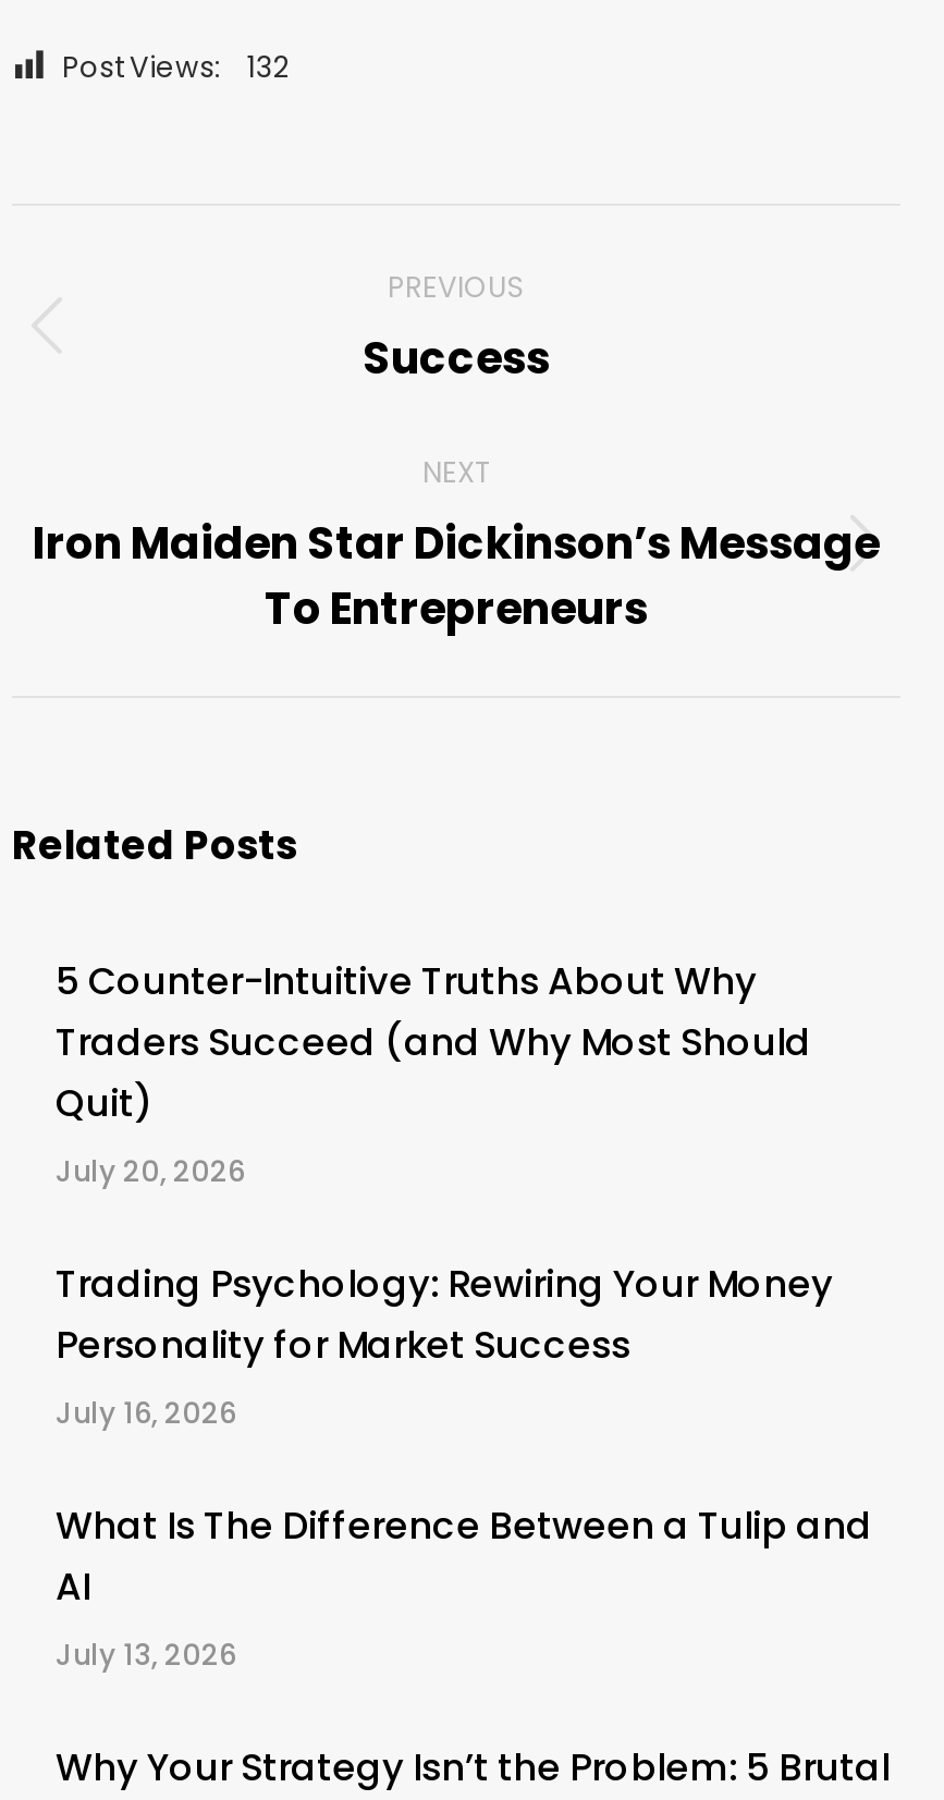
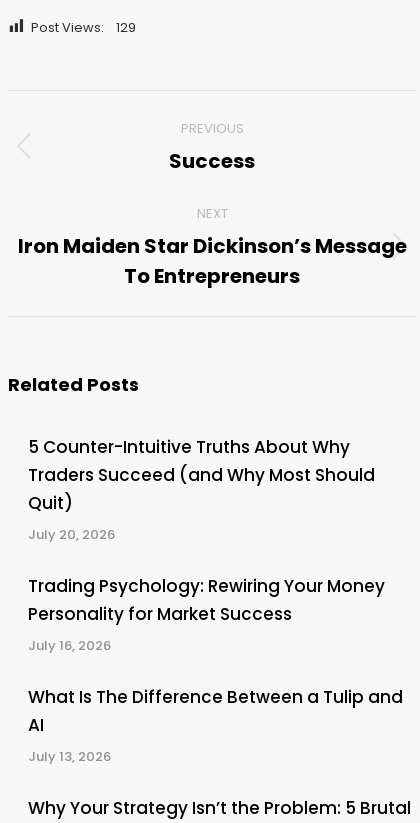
[62,47,291,88] Post Views: 132 -> [31,18,136,37] Post Views: 129

